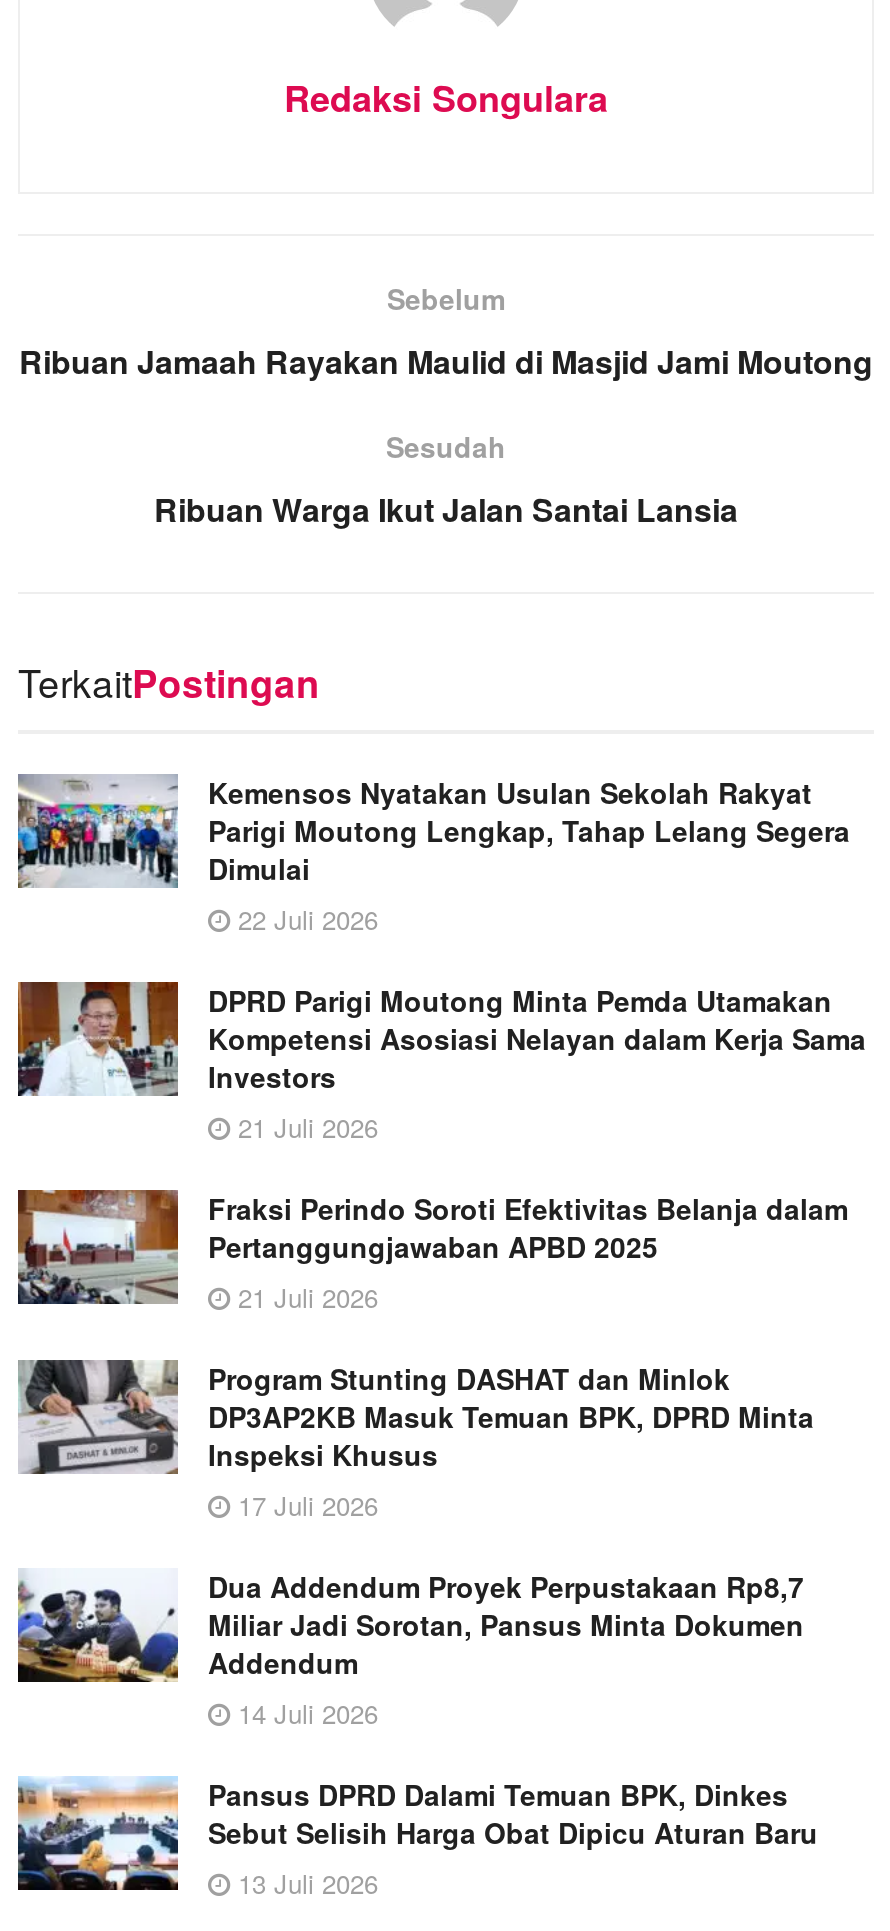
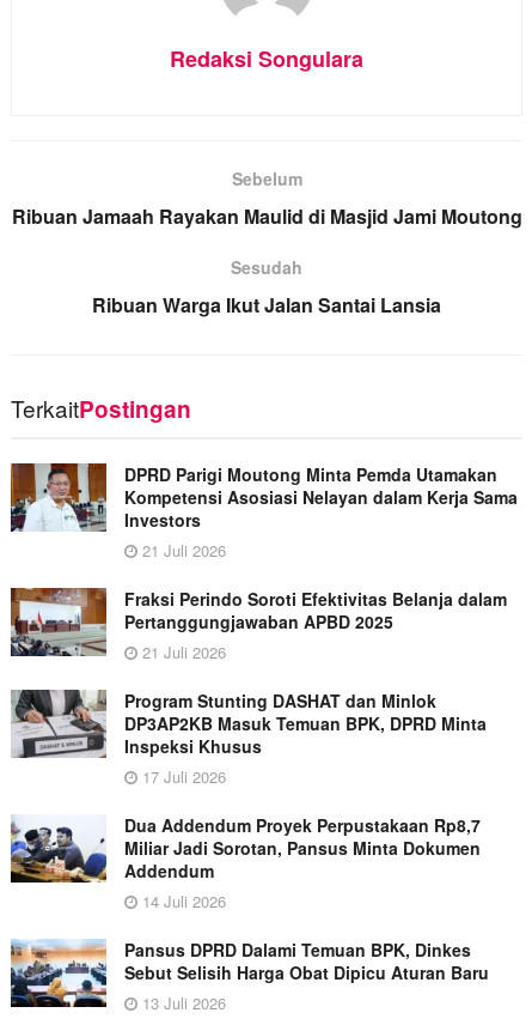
[16,772,850,938] [image] | Kemensos Nyatakan Usulan Sekolah Rakyat | Parigi Moutong Lengkap, Tahap Lelang Segera | Dimulai | 22 Juli 2026 -> none

